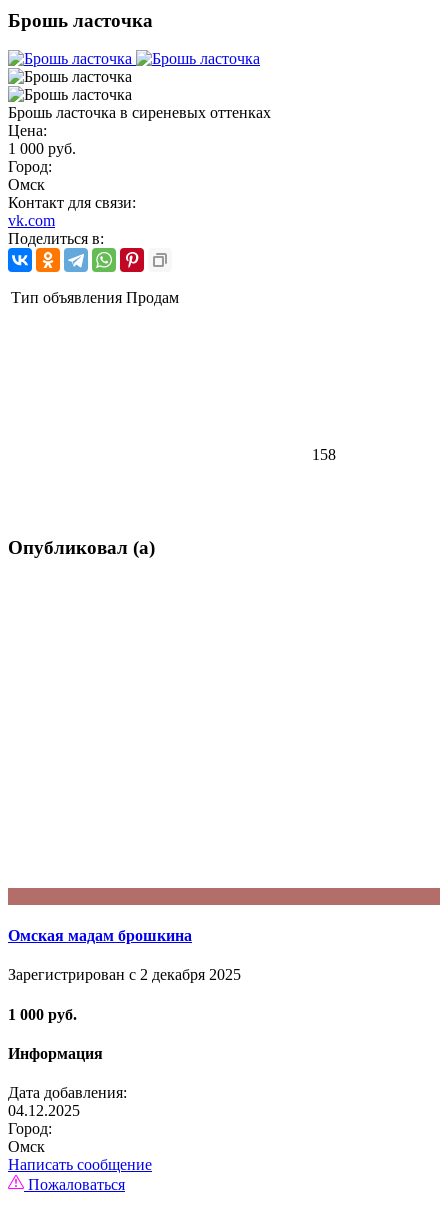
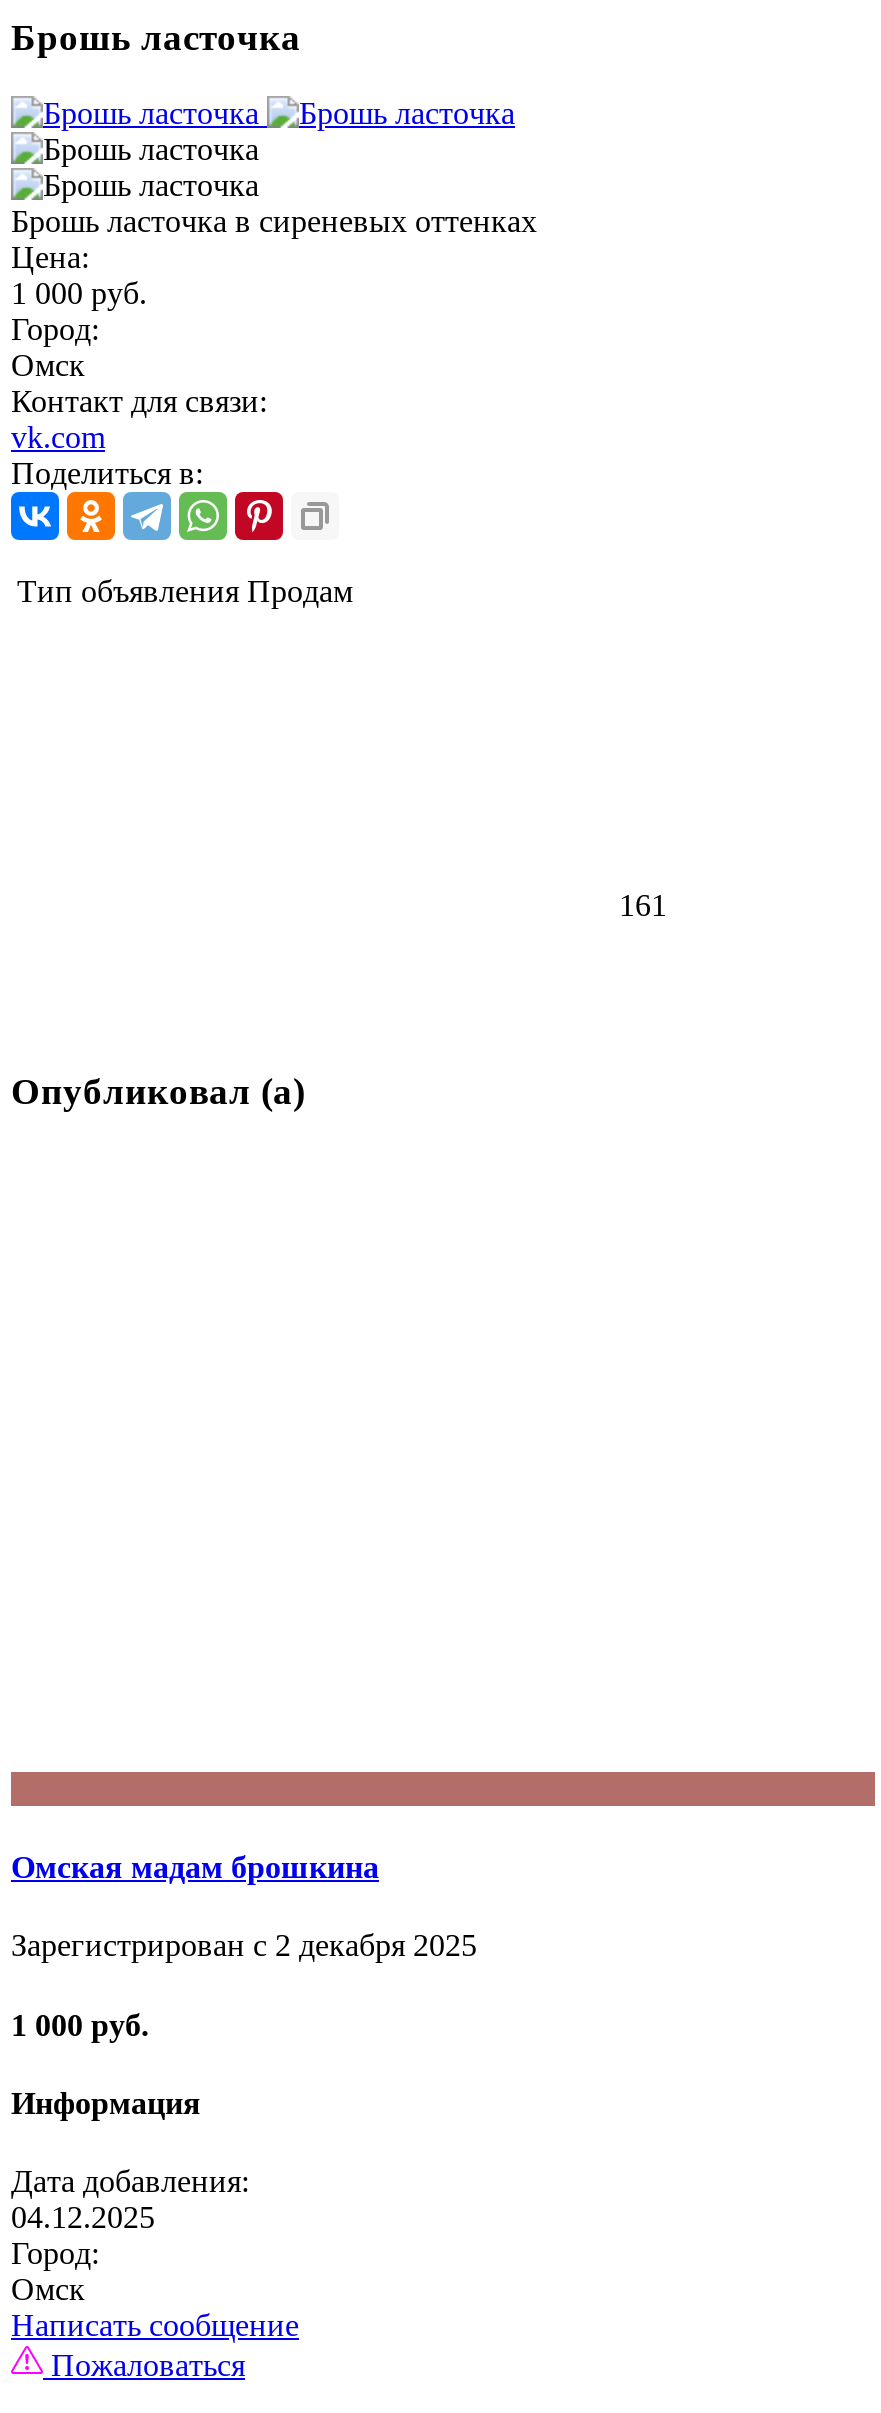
[308,446,336,463] 158 -> [611,889,667,923] 161

